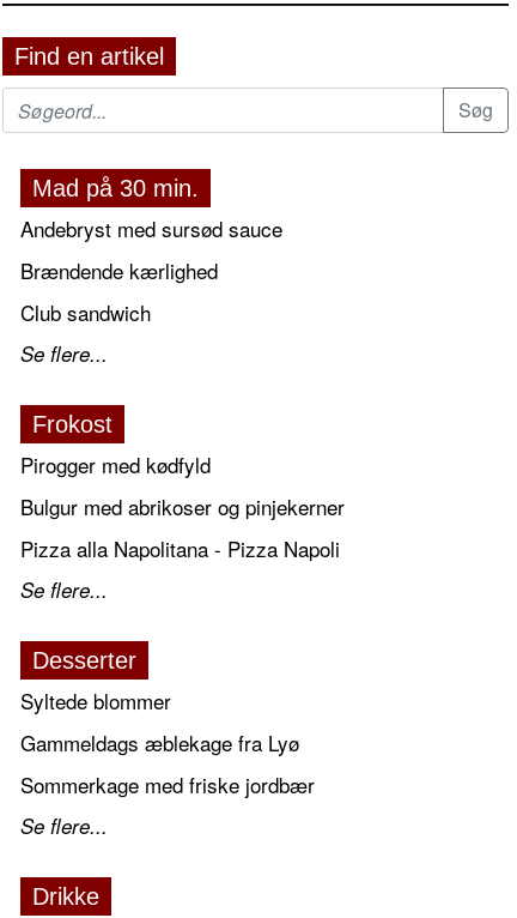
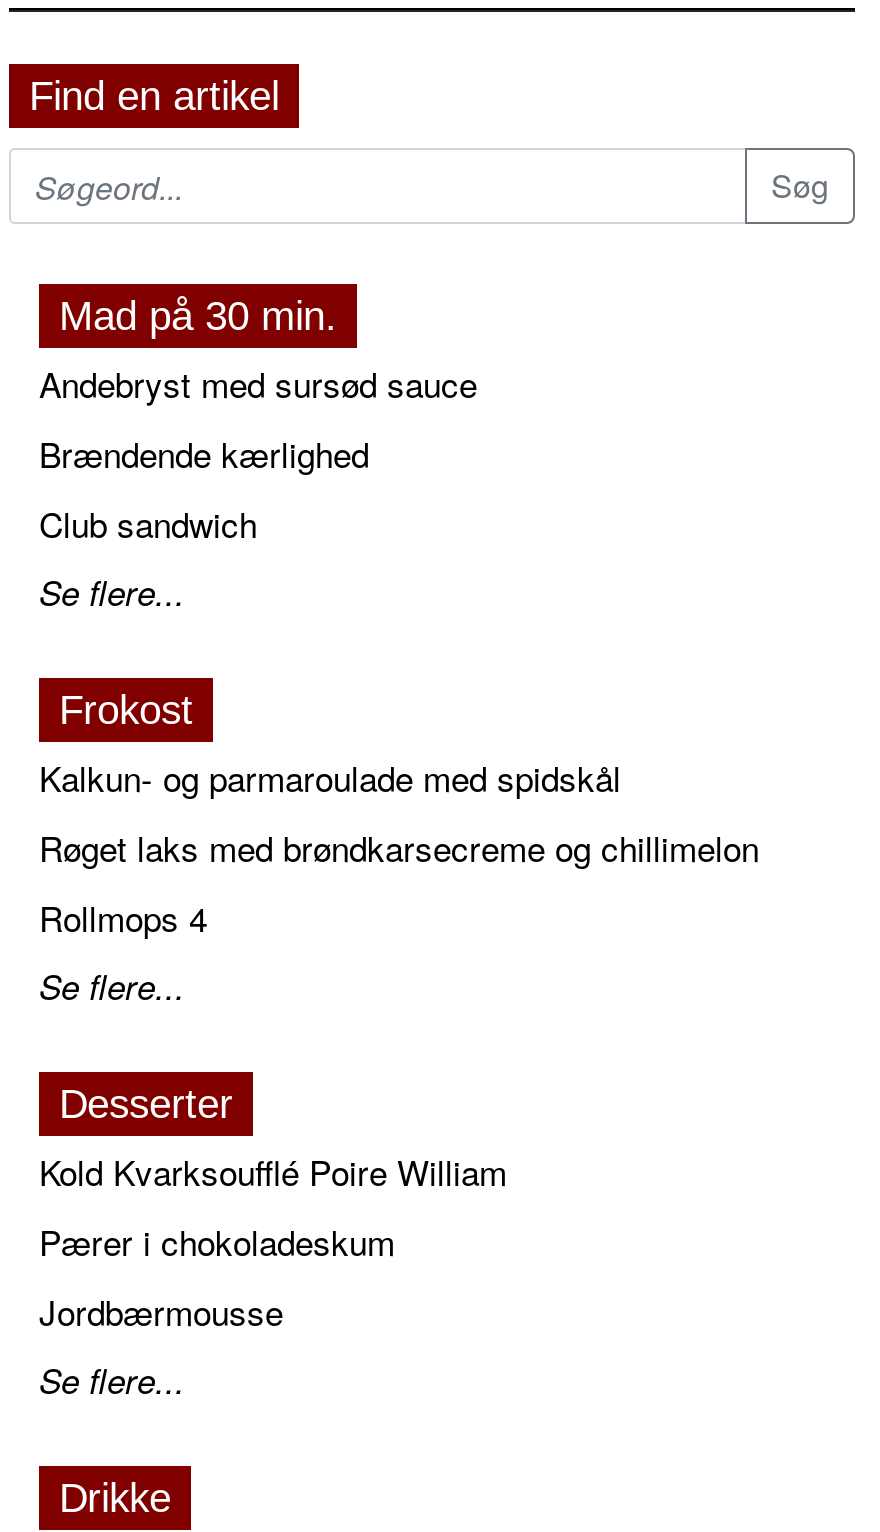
[20,450,345,564] Pirogger med kødfyld | Bulgur med abrikoser og pinjekerner | Pizza alla Napolitana - Pizza Napoli -> [39,752,759,942] Kalkun- og parmaroulade med spidskål | Røget laks med brøndkarsecreme og chillimelon | Rollmops 4
[20,686,315,800] Syltede blommer | Gammeldags æblekage fra Lyø | Sommerkage med friske jordbær -> [39,1146,507,1336] Kold Kvarksoufflé Poire William | Pærer i chokoladeskum | Jordbærmousse

